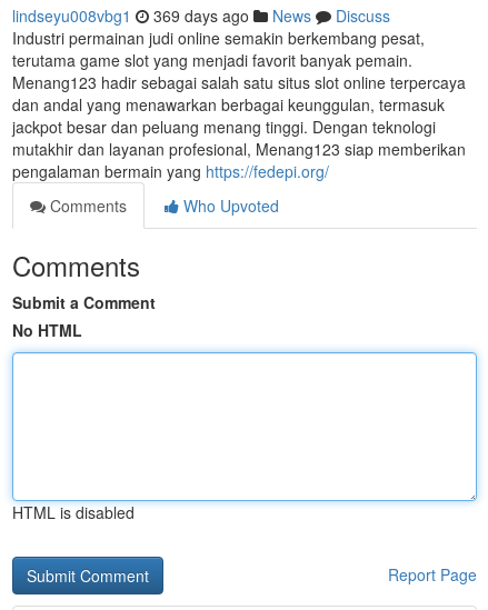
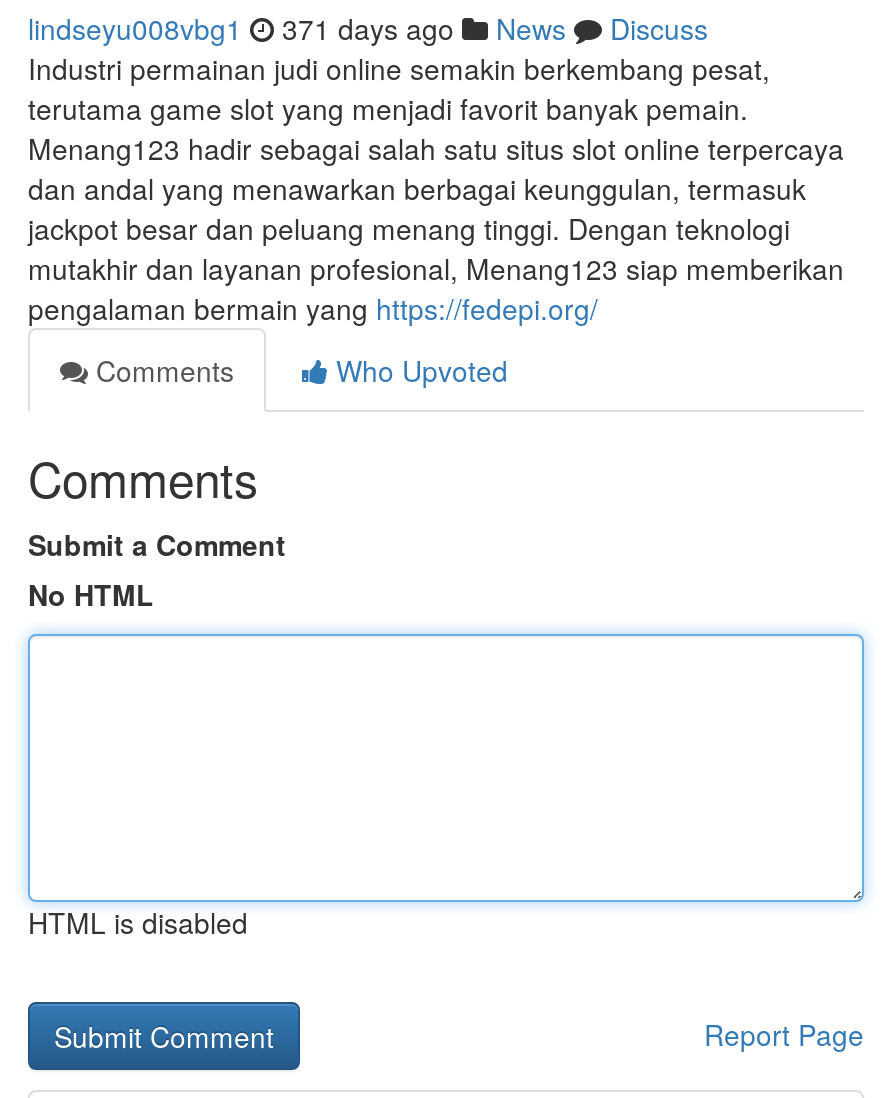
[12,4,390,27] lindseyu008vbg1 369 days ago News Discuss -> [28,8,708,48] lindseyu008vbg1 371 days ago News Discuss

